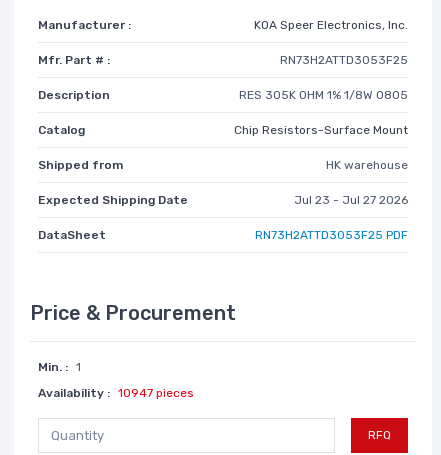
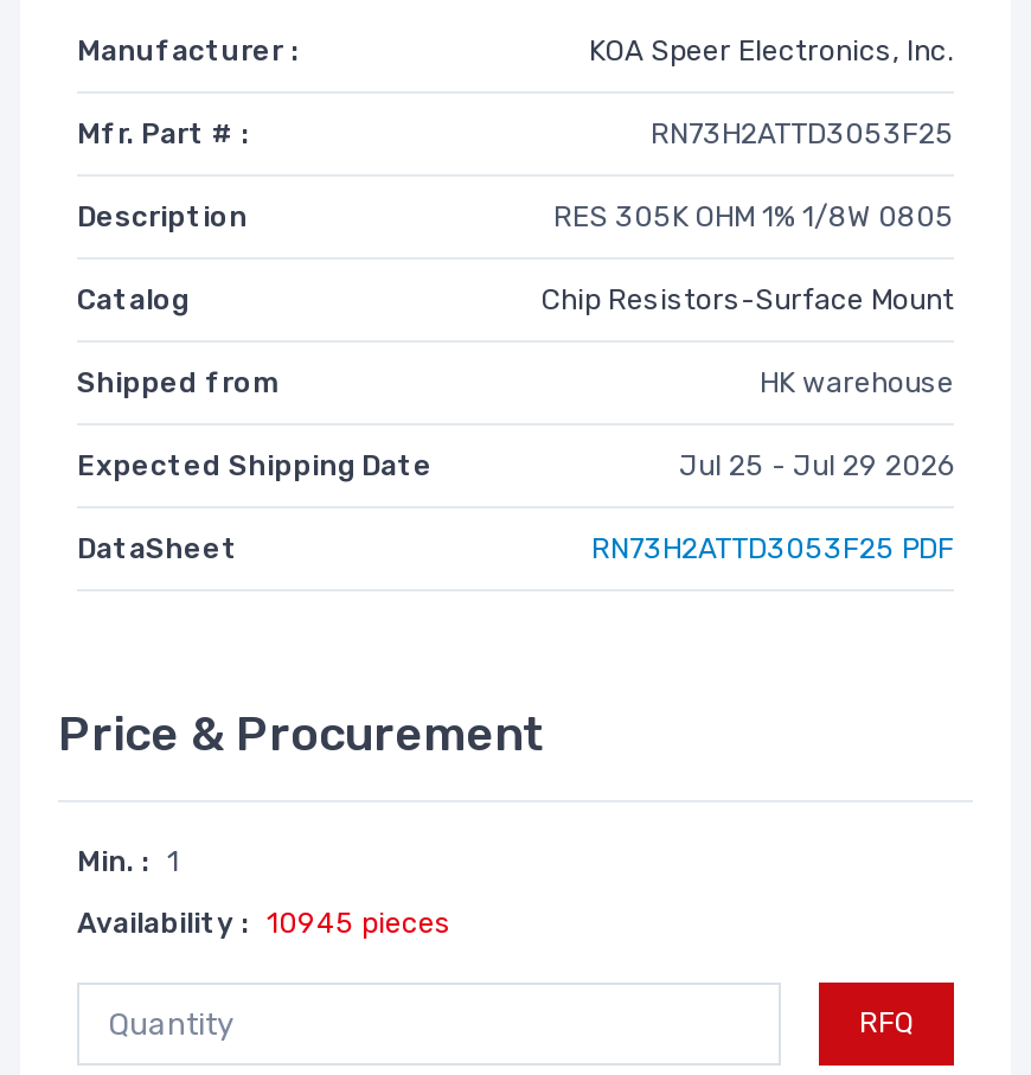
[294,192,408,206] Jul 23 - Jul 27 2026 -> [679,448,954,481] Jul 25 - Jul 29 2026
[38,385,194,399] Availability : 10947 pieces -> [77,906,452,939] Availability : 10945 pieces

